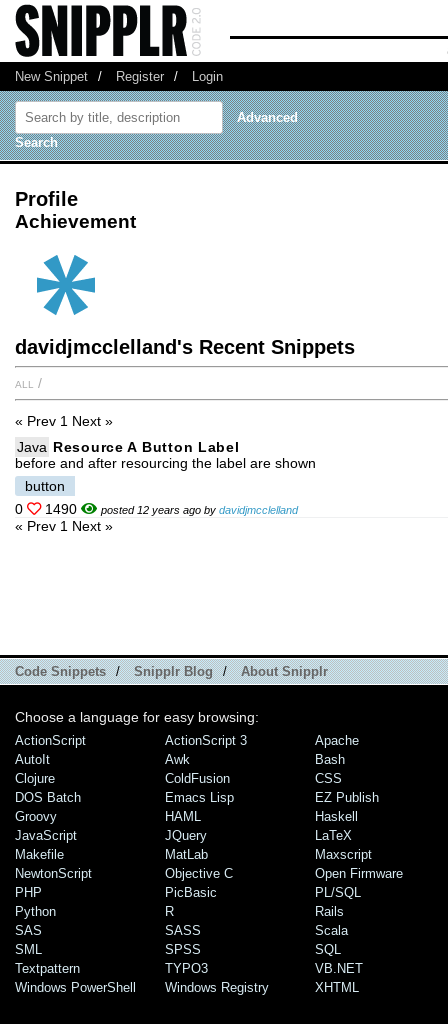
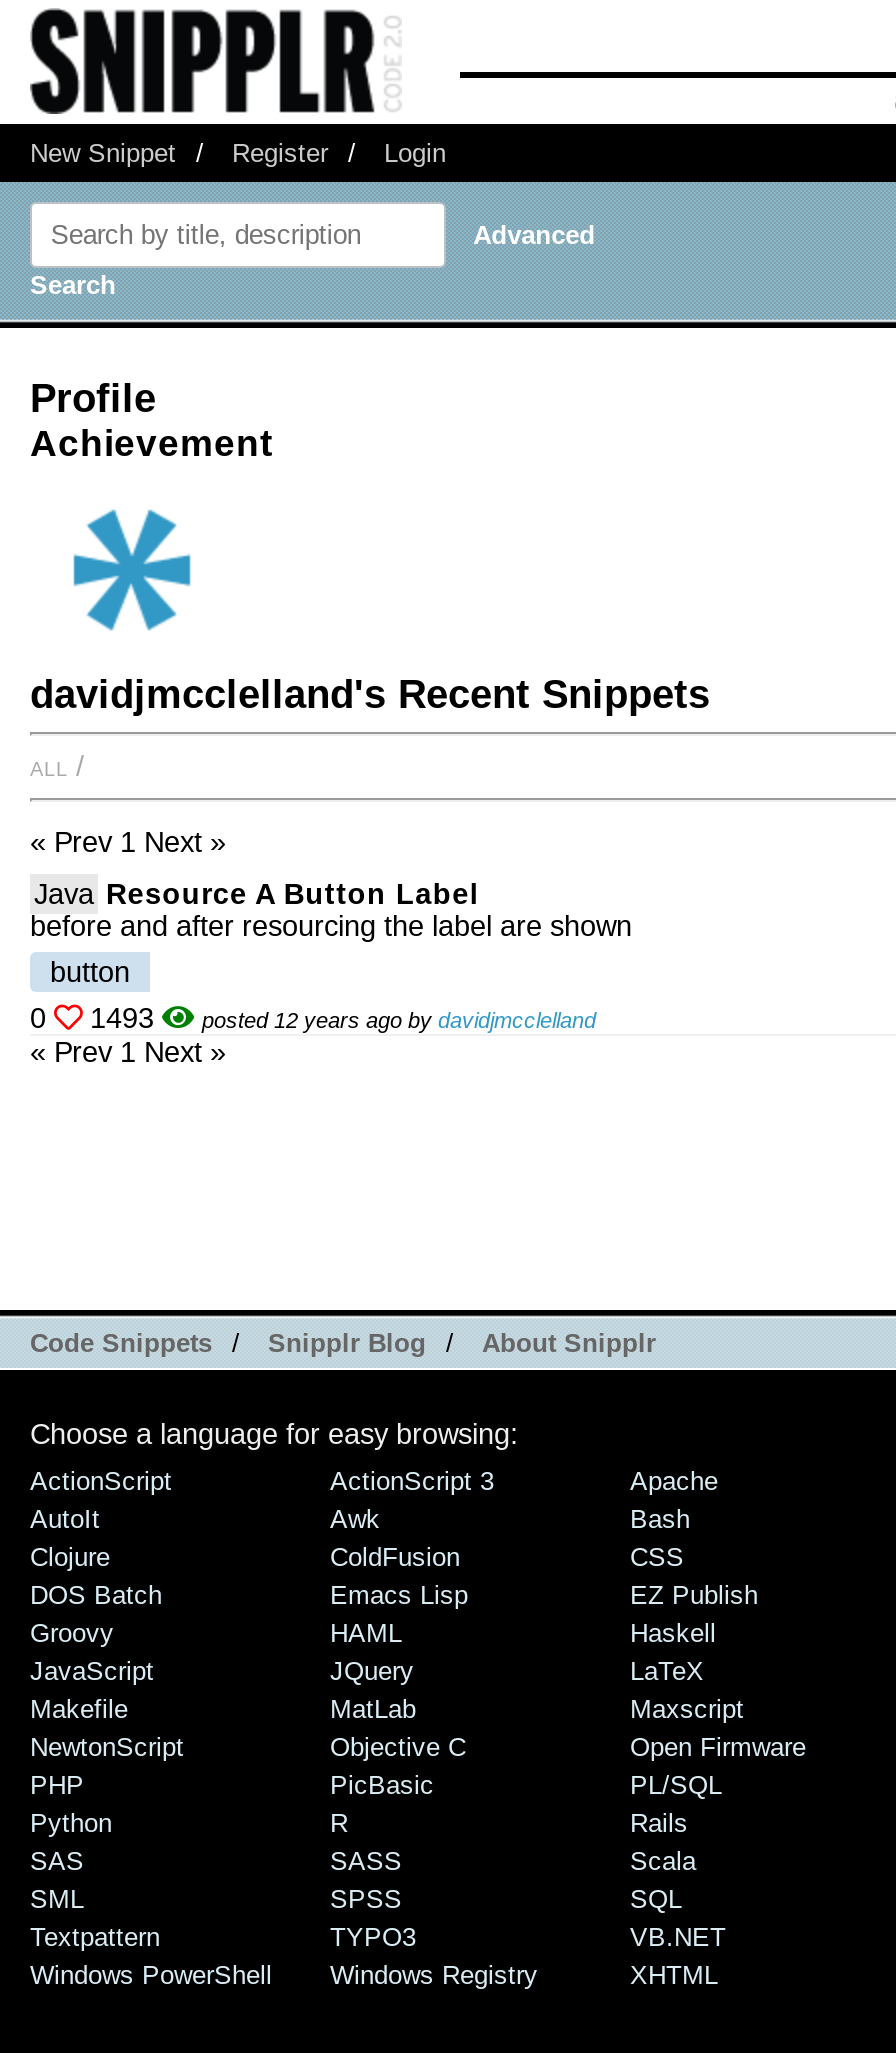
[15,501,298,517] 0 1490 posted 12 years ago by davidjmcclelland -> [30,1001,596,1033] 0 1493 posted 12 years ago by davidjmcclelland

